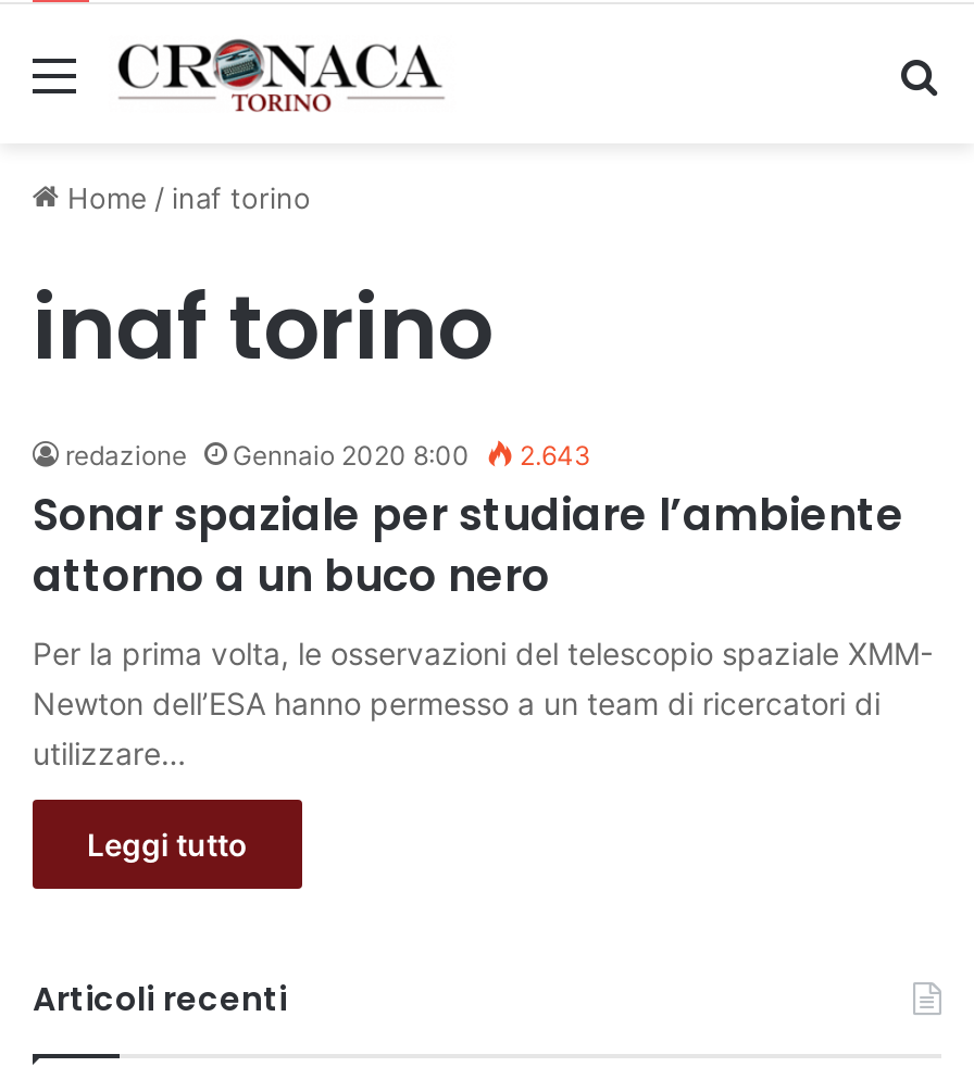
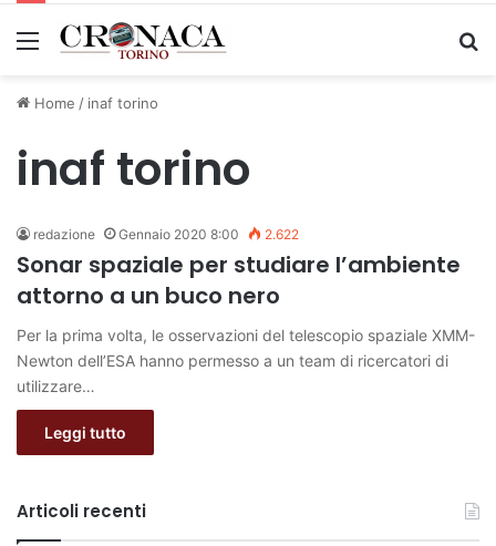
[65,439,591,472] redazione Gennaio 2020 8:00 2.643 -> [33,226,299,243] redazione Gennaio 2020 8:00 2.622

